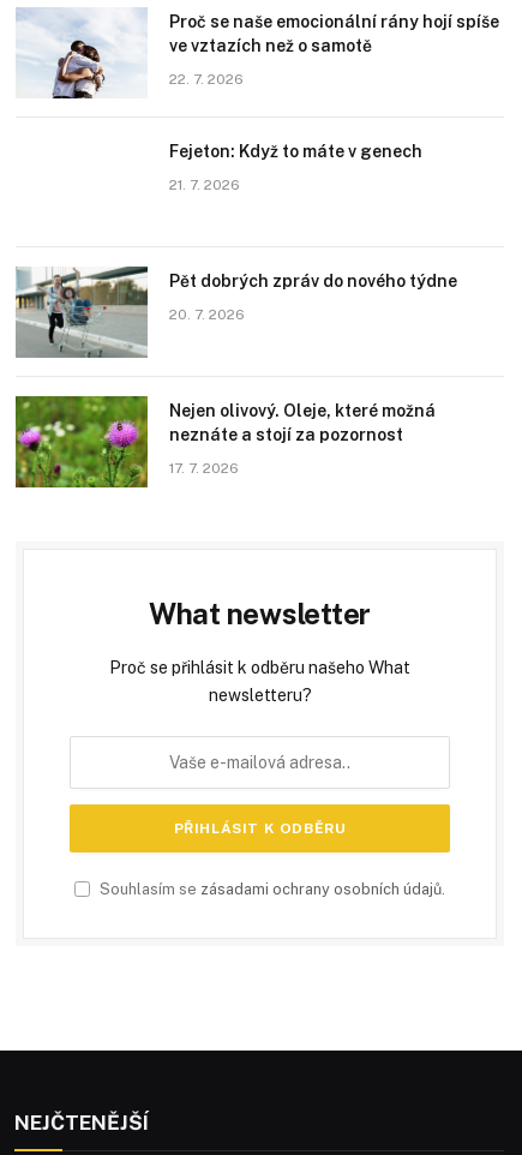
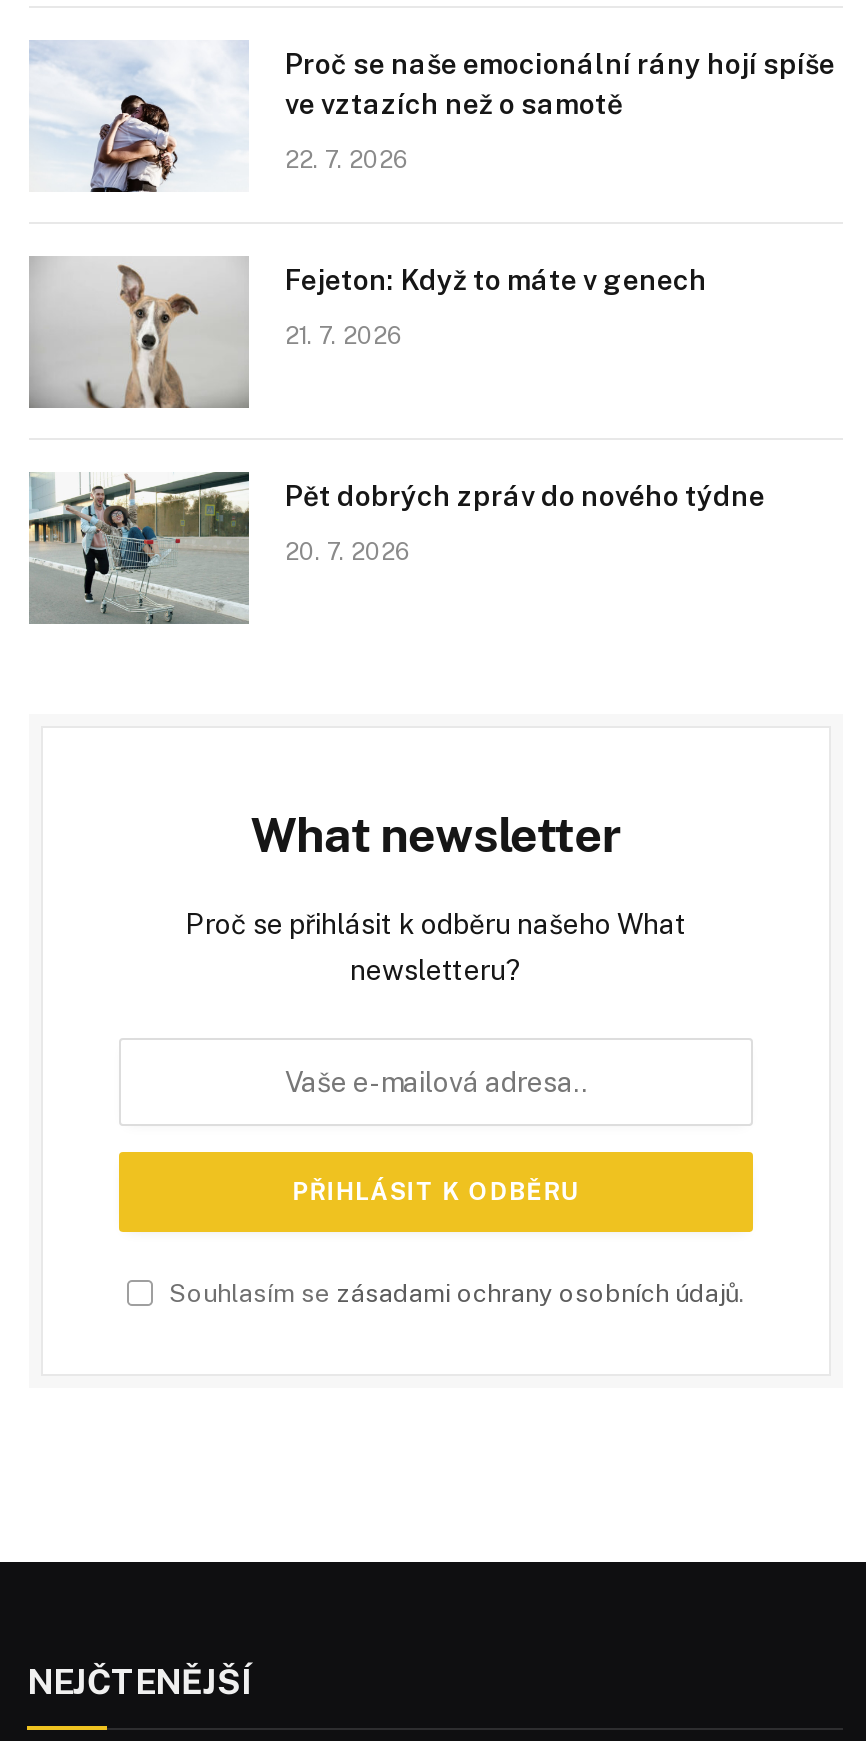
none -> [27,256,251,410] [image]
[14,395,436,489] [image] | Nejen olivový. Oleje, které možná | neznáte a stojí za pozornost | 17. 7. 2026 -> none

